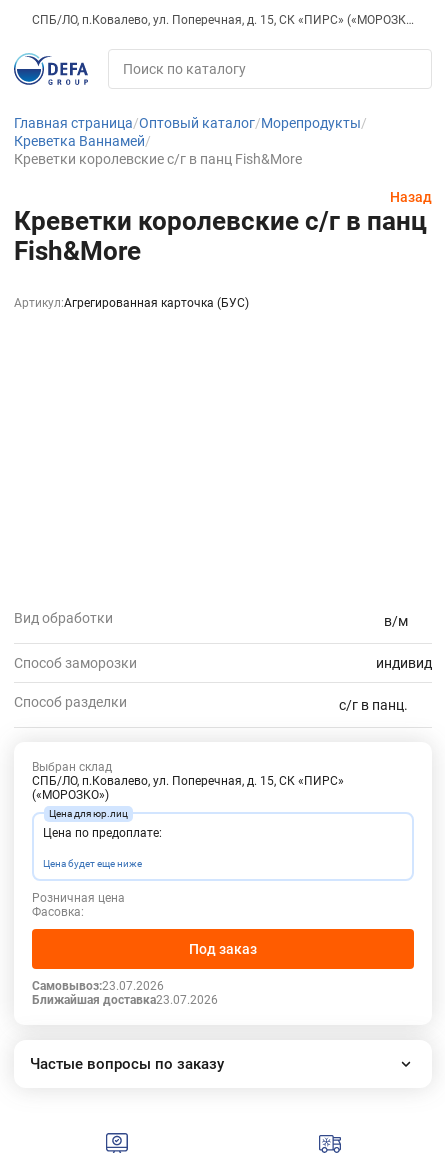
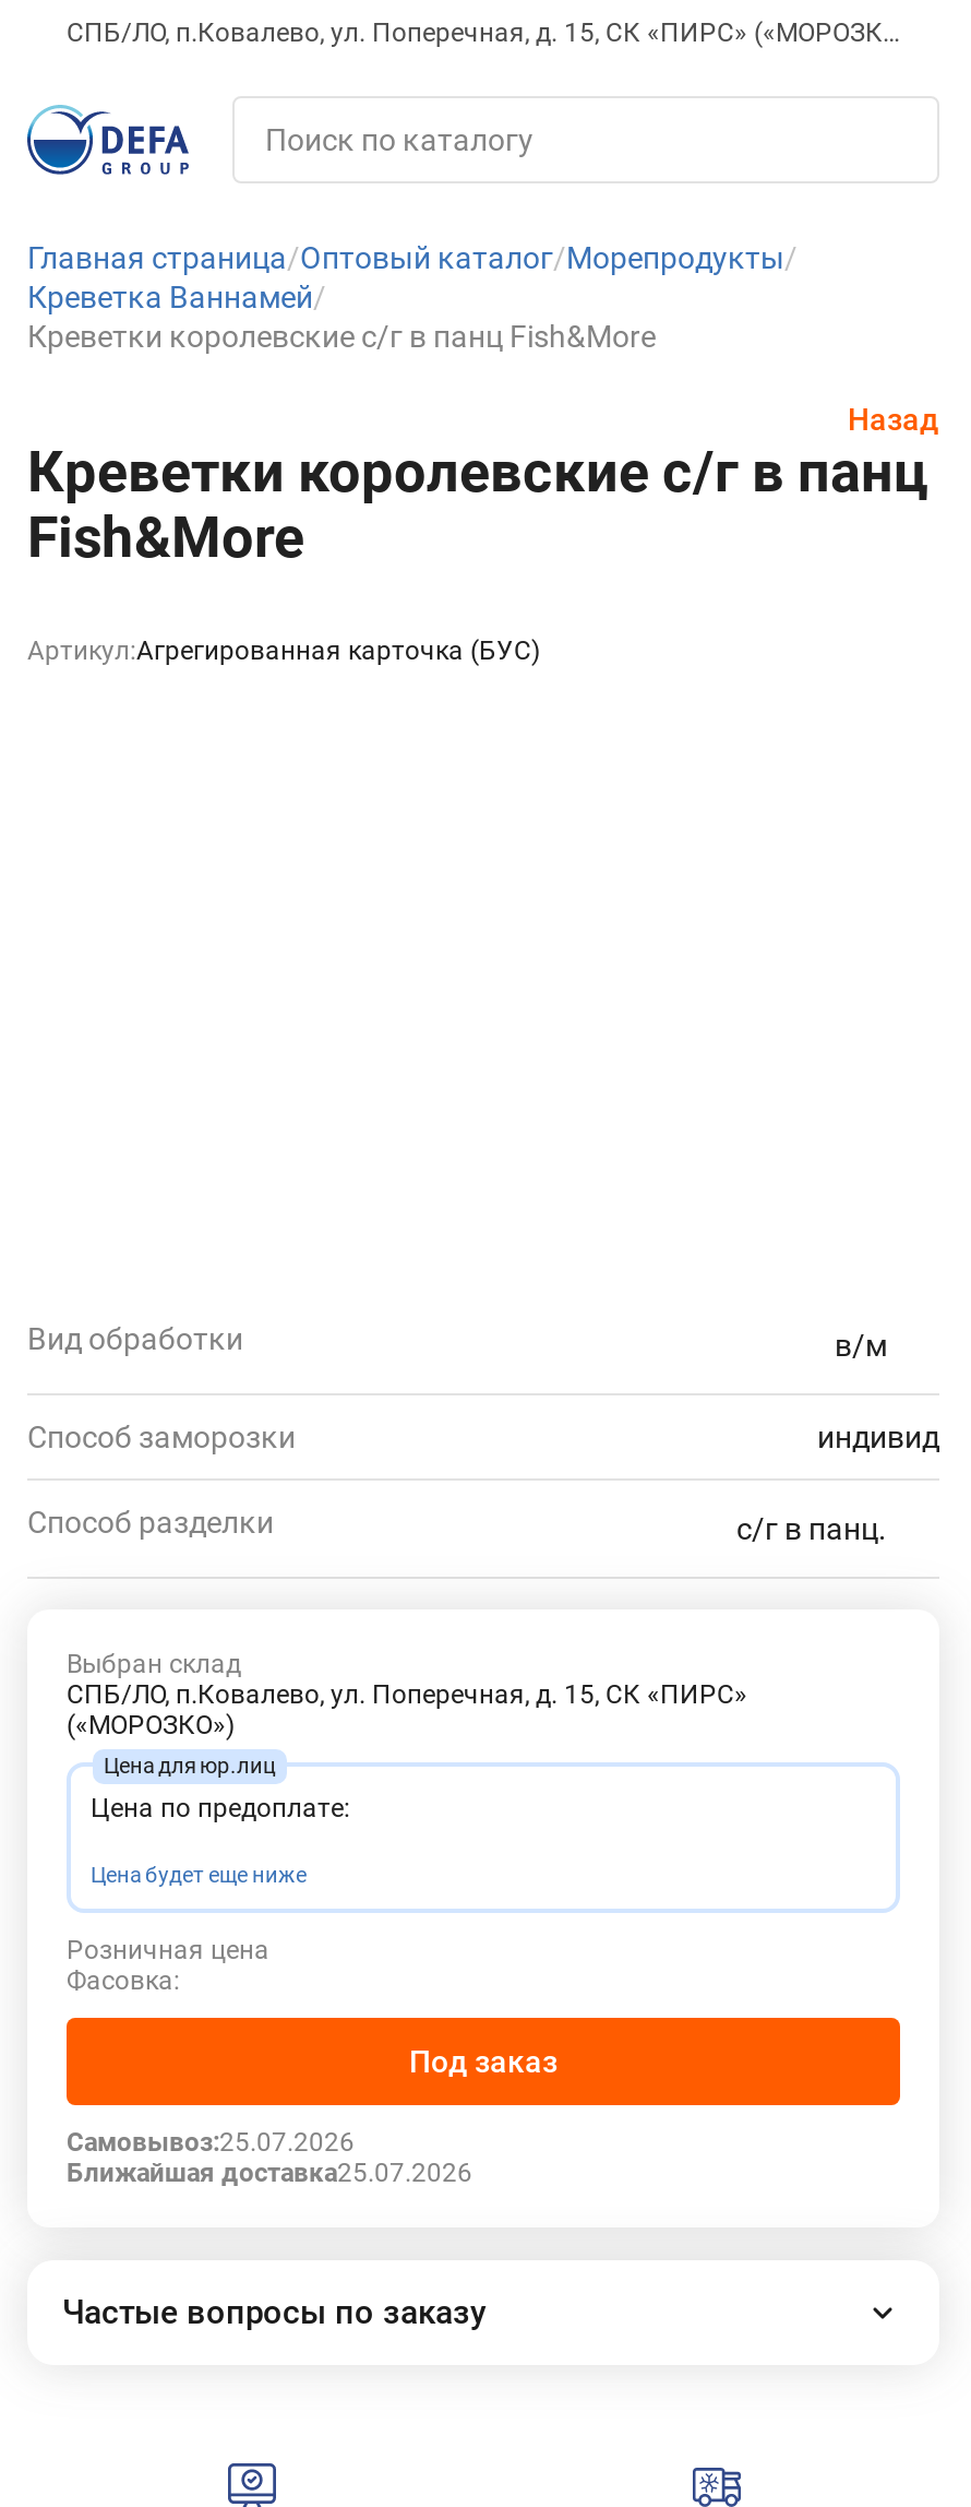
[32,979,164,993] Самовывоз:23.07.2026 -> [67,2126,355,2157] Самовывоз:25.07.2026
[32,993,218,1007] Ближайшая доставка23.07.2026 -> [67,2157,472,2188] Ближайшая доставка25.07.2026

